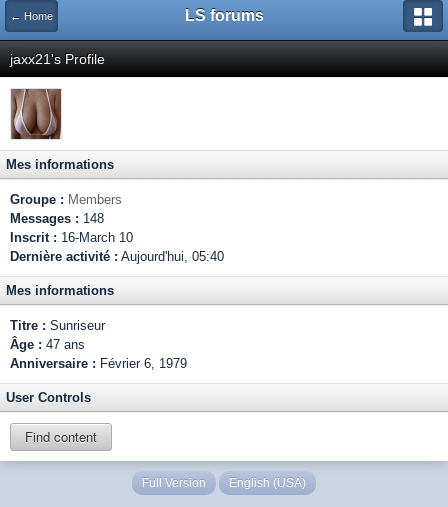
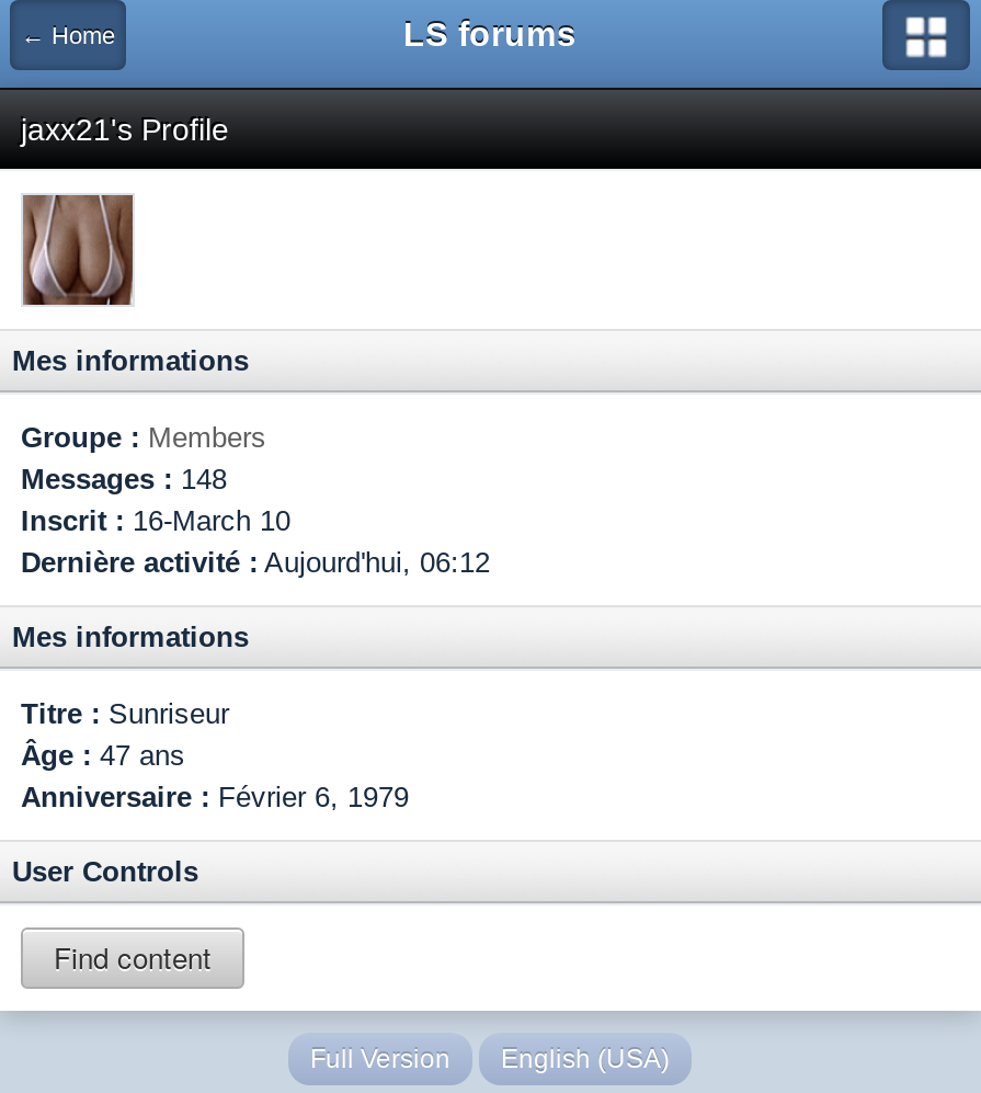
[10,249,224,264] Dernière activité : Aujourd'hui, 05:40 -> [21,546,490,579] Dernière activité : Aujourd'hui, 06:12

